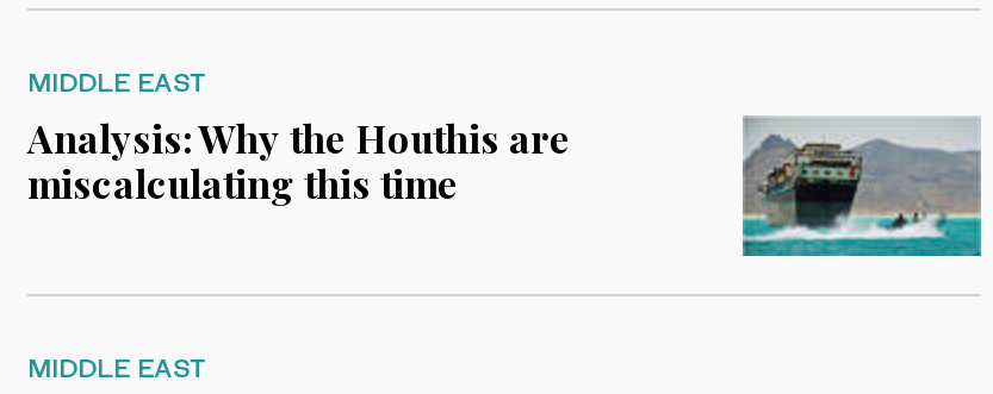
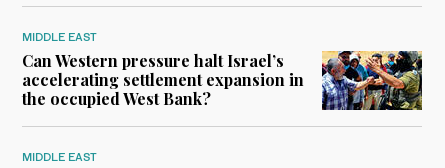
[27,113,571,208] Analysis: Why the Houthis are | miscalculating this time -> [22,50,304,109] Can Western pressure halt Israel’s | accelerating settlement expansion in | the occupied West Bank?
[740,115,983,258] [image] -> [321,50,423,111] [image]

